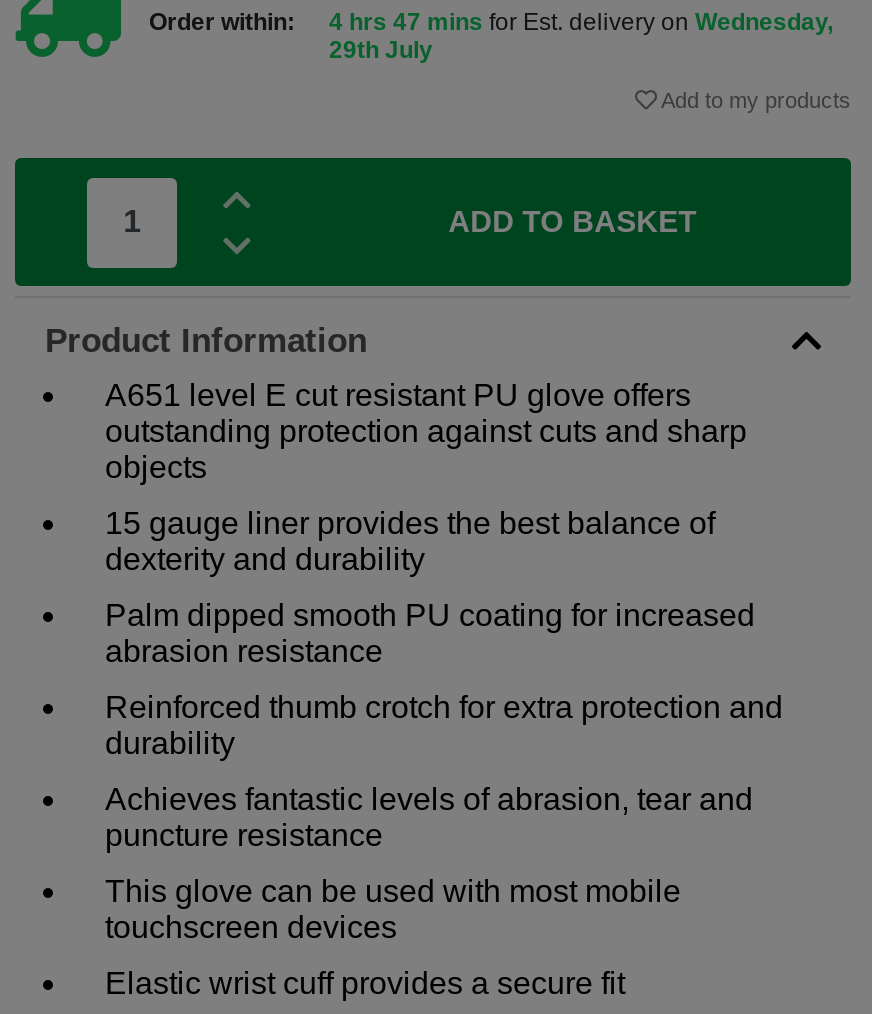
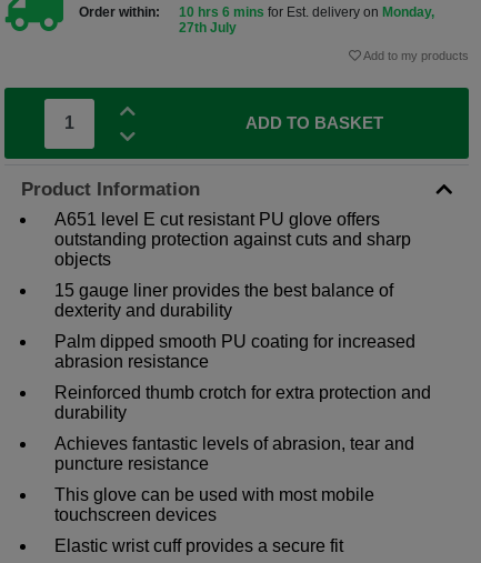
[329,9,833,37] 4 hrs 47 mins for Est. delivery on Wednesday, -> [179,5,434,20] 10 hrs 6 mins for Est. delivery on Monday,
[329,37,433,65] 29th July -> [179,20,237,36] 27th July

